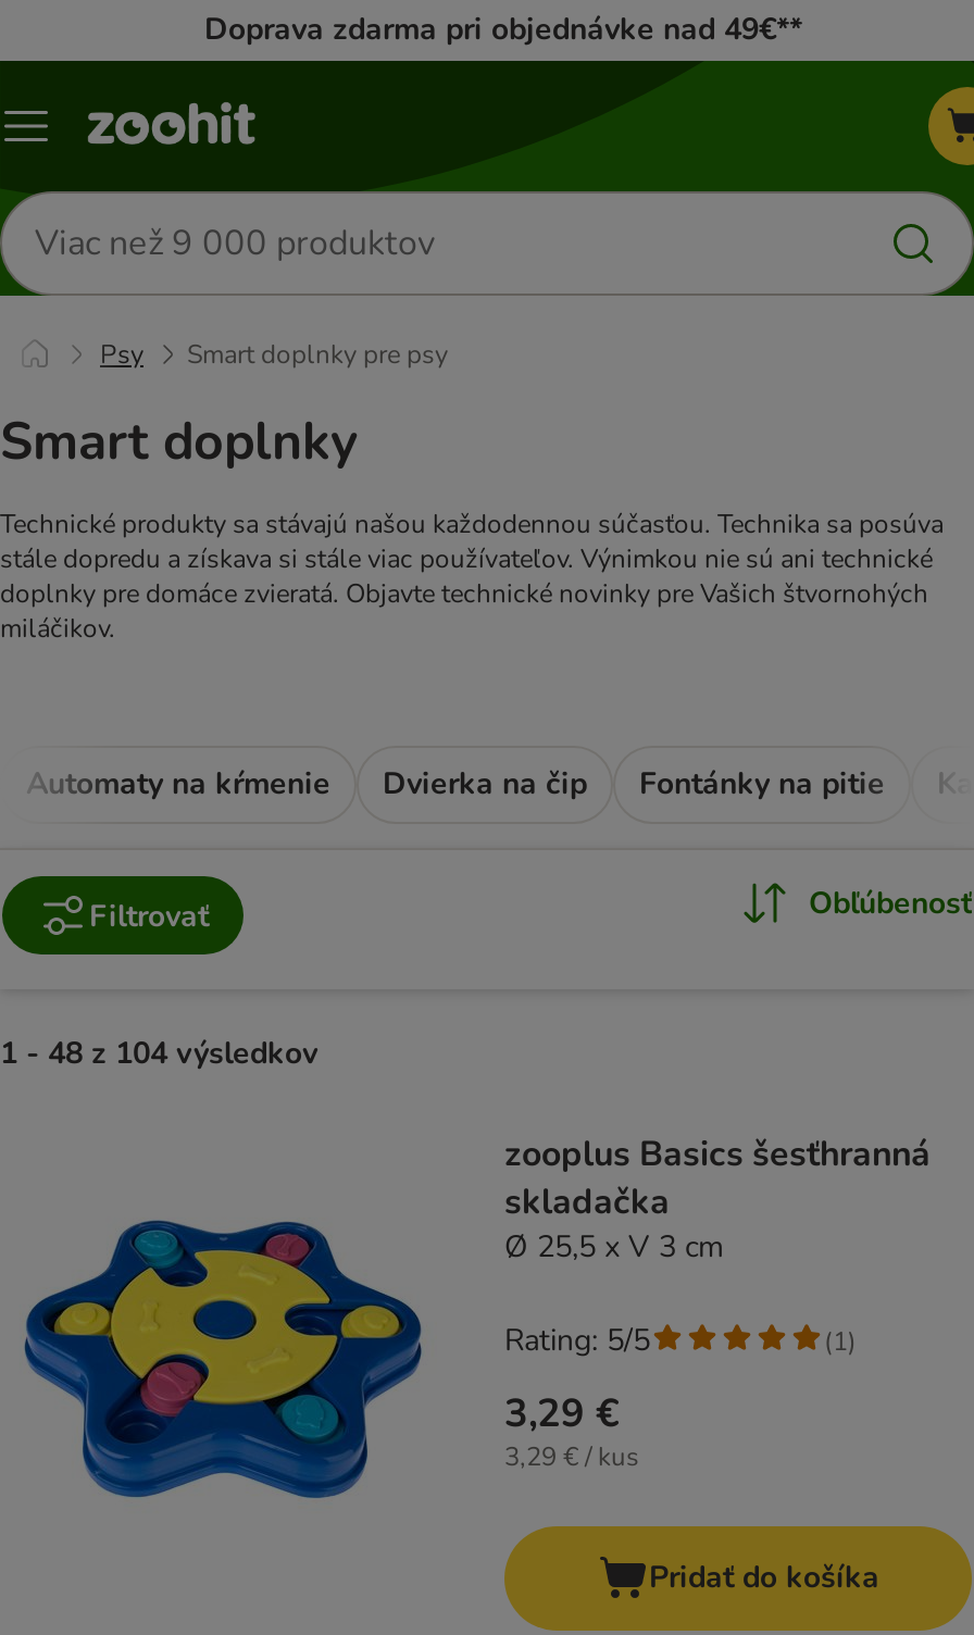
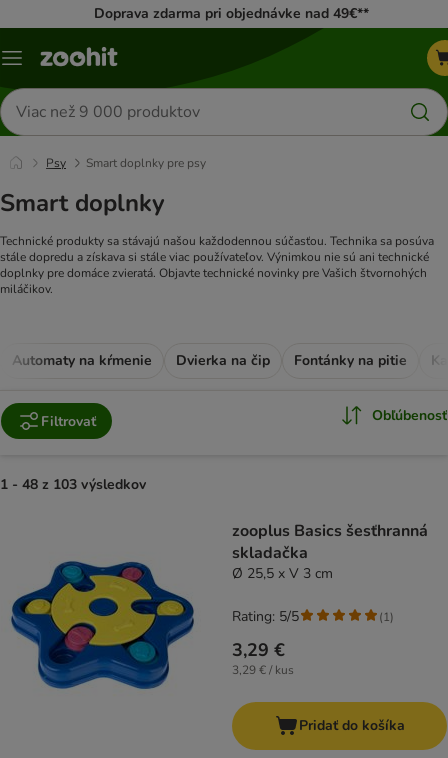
[0,1033,317,1074] 1 - 48 z 104 výsledkov -> [0,475,146,494] 1 - 48 z 103 výsledkov

